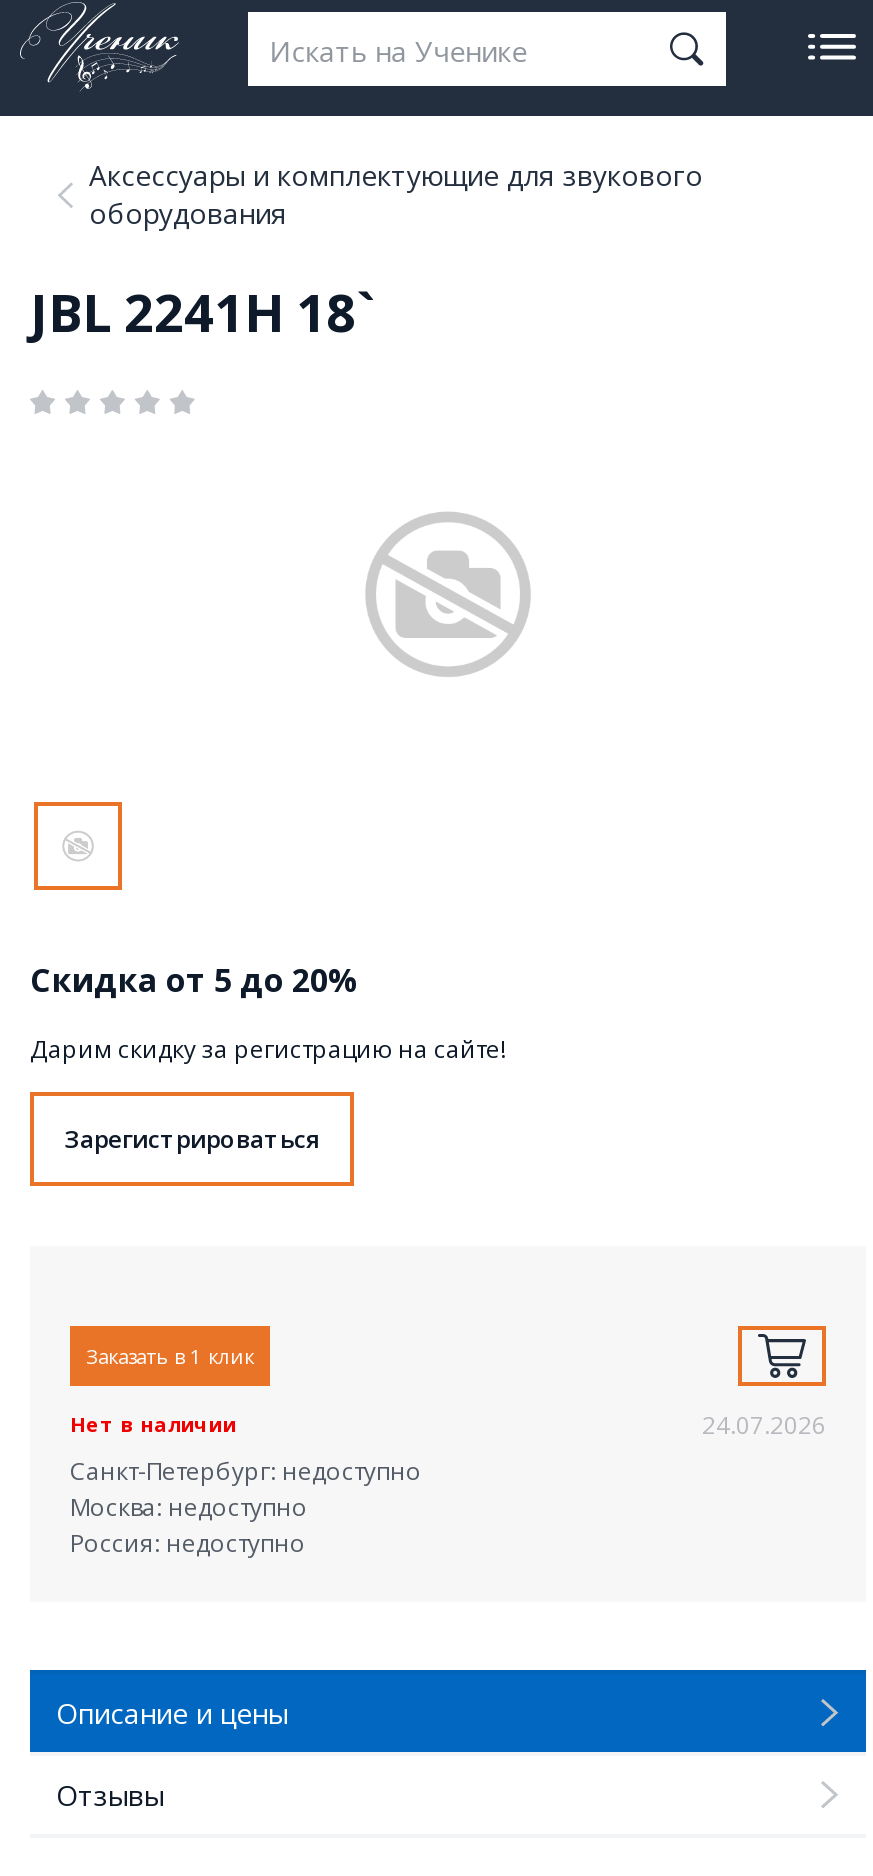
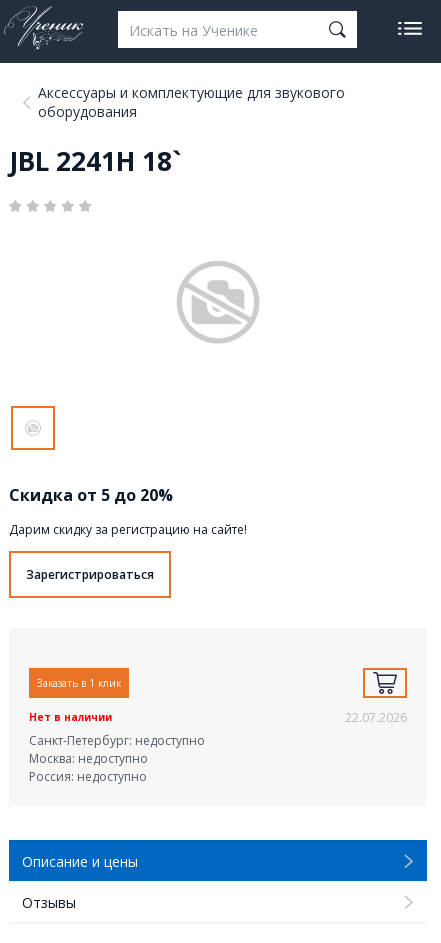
[702,1407,826,1441] 24.07.2026 -> [345,709,407,726] 22.07.2026

